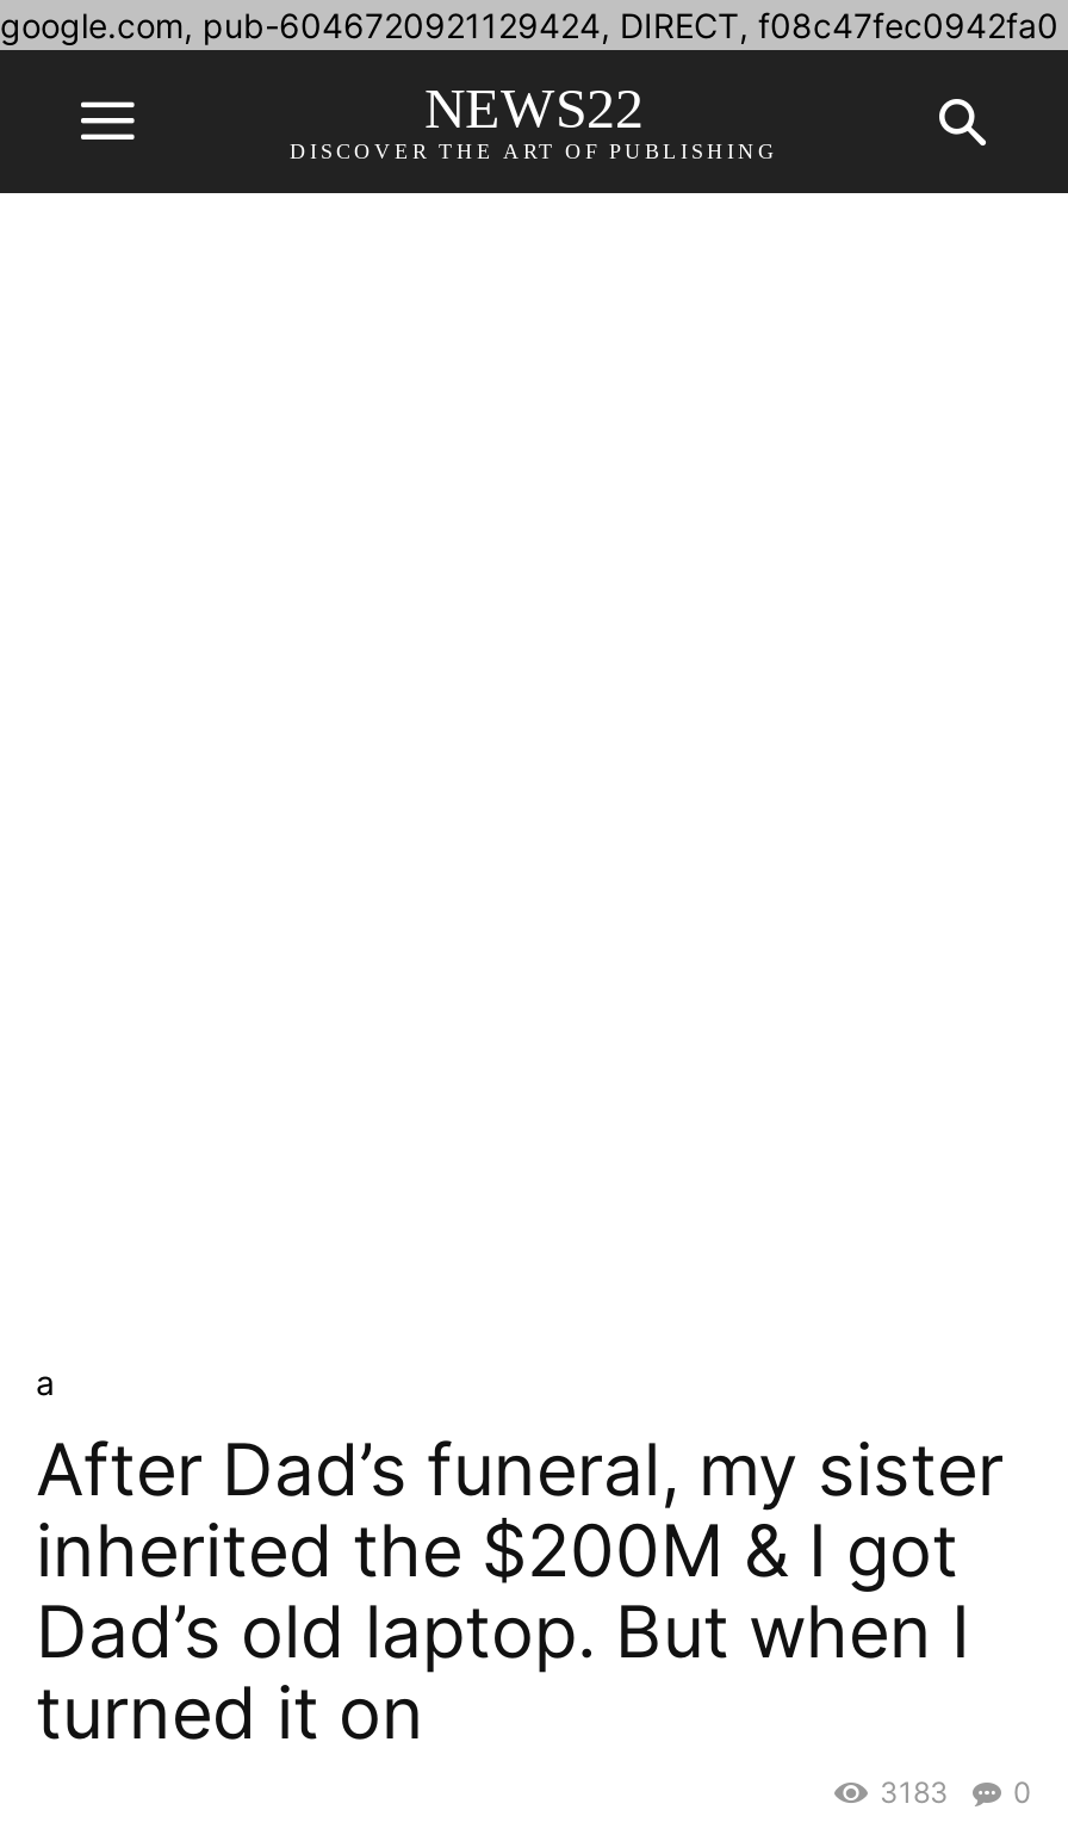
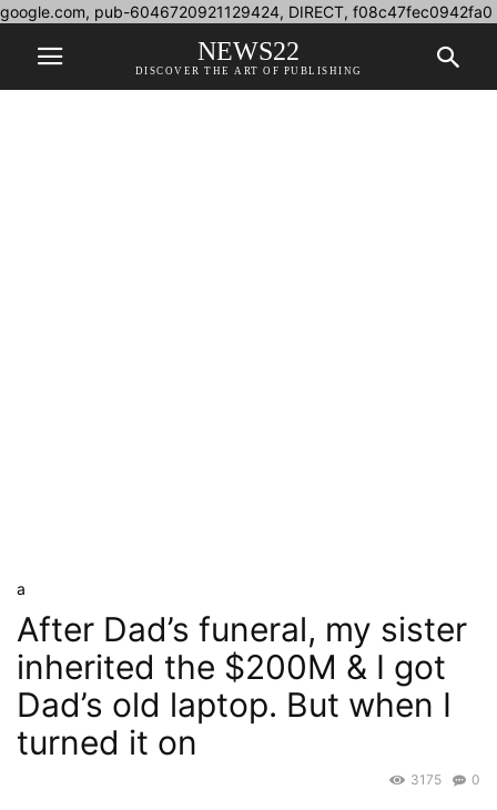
[880,1774,1032,1810] 3183 0 -> [410,771,480,788] 3175 0

